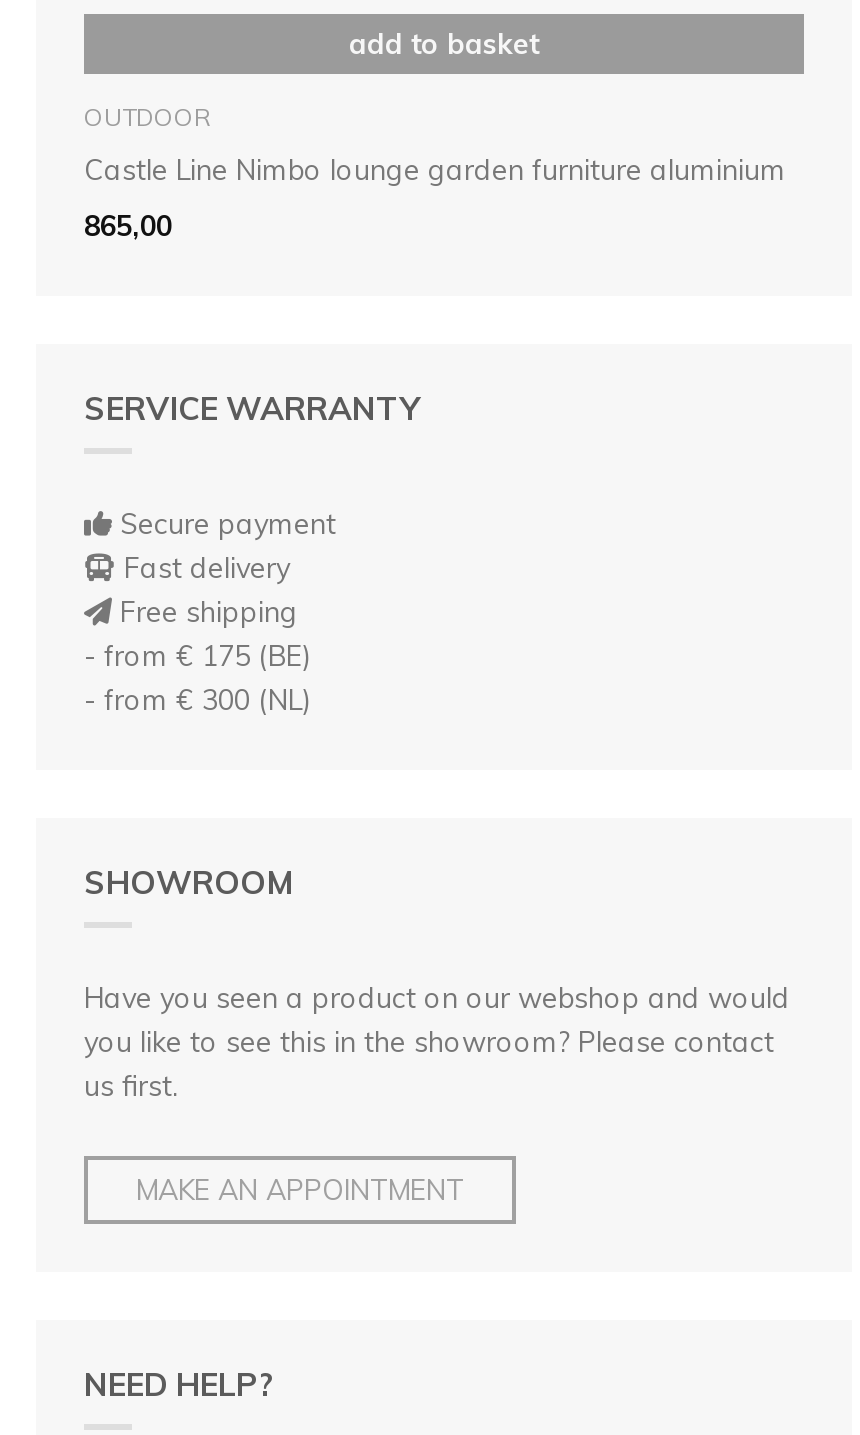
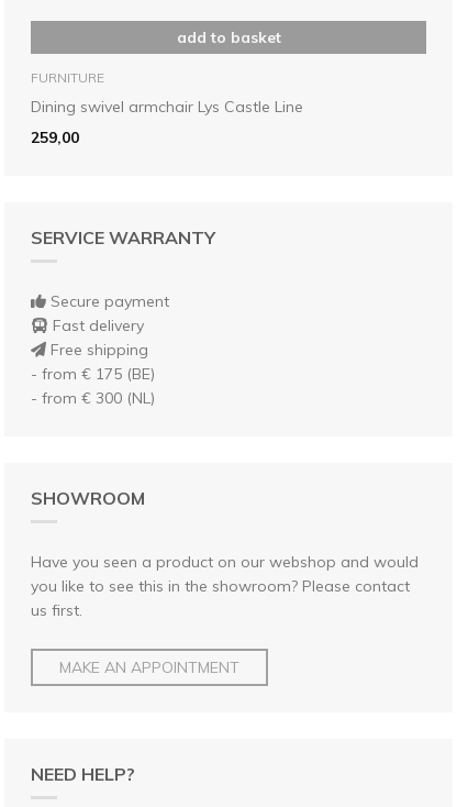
[84,101,210,131] OUTDOOR -> [31,69,104,85] FURNITURE
[84,151,786,187] Castle Line Nimbo lounge garden furniture aluminium -> [31,96,303,116] Dining swivel armchair Lys Castle Line
[84,207,172,243] 865,00 -> [31,127,79,147] 259,00

